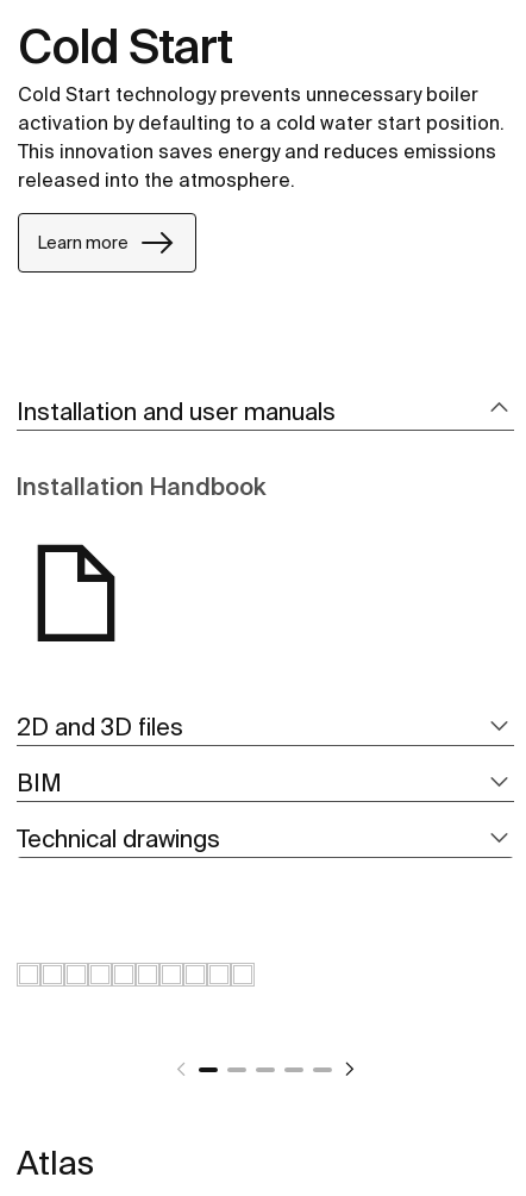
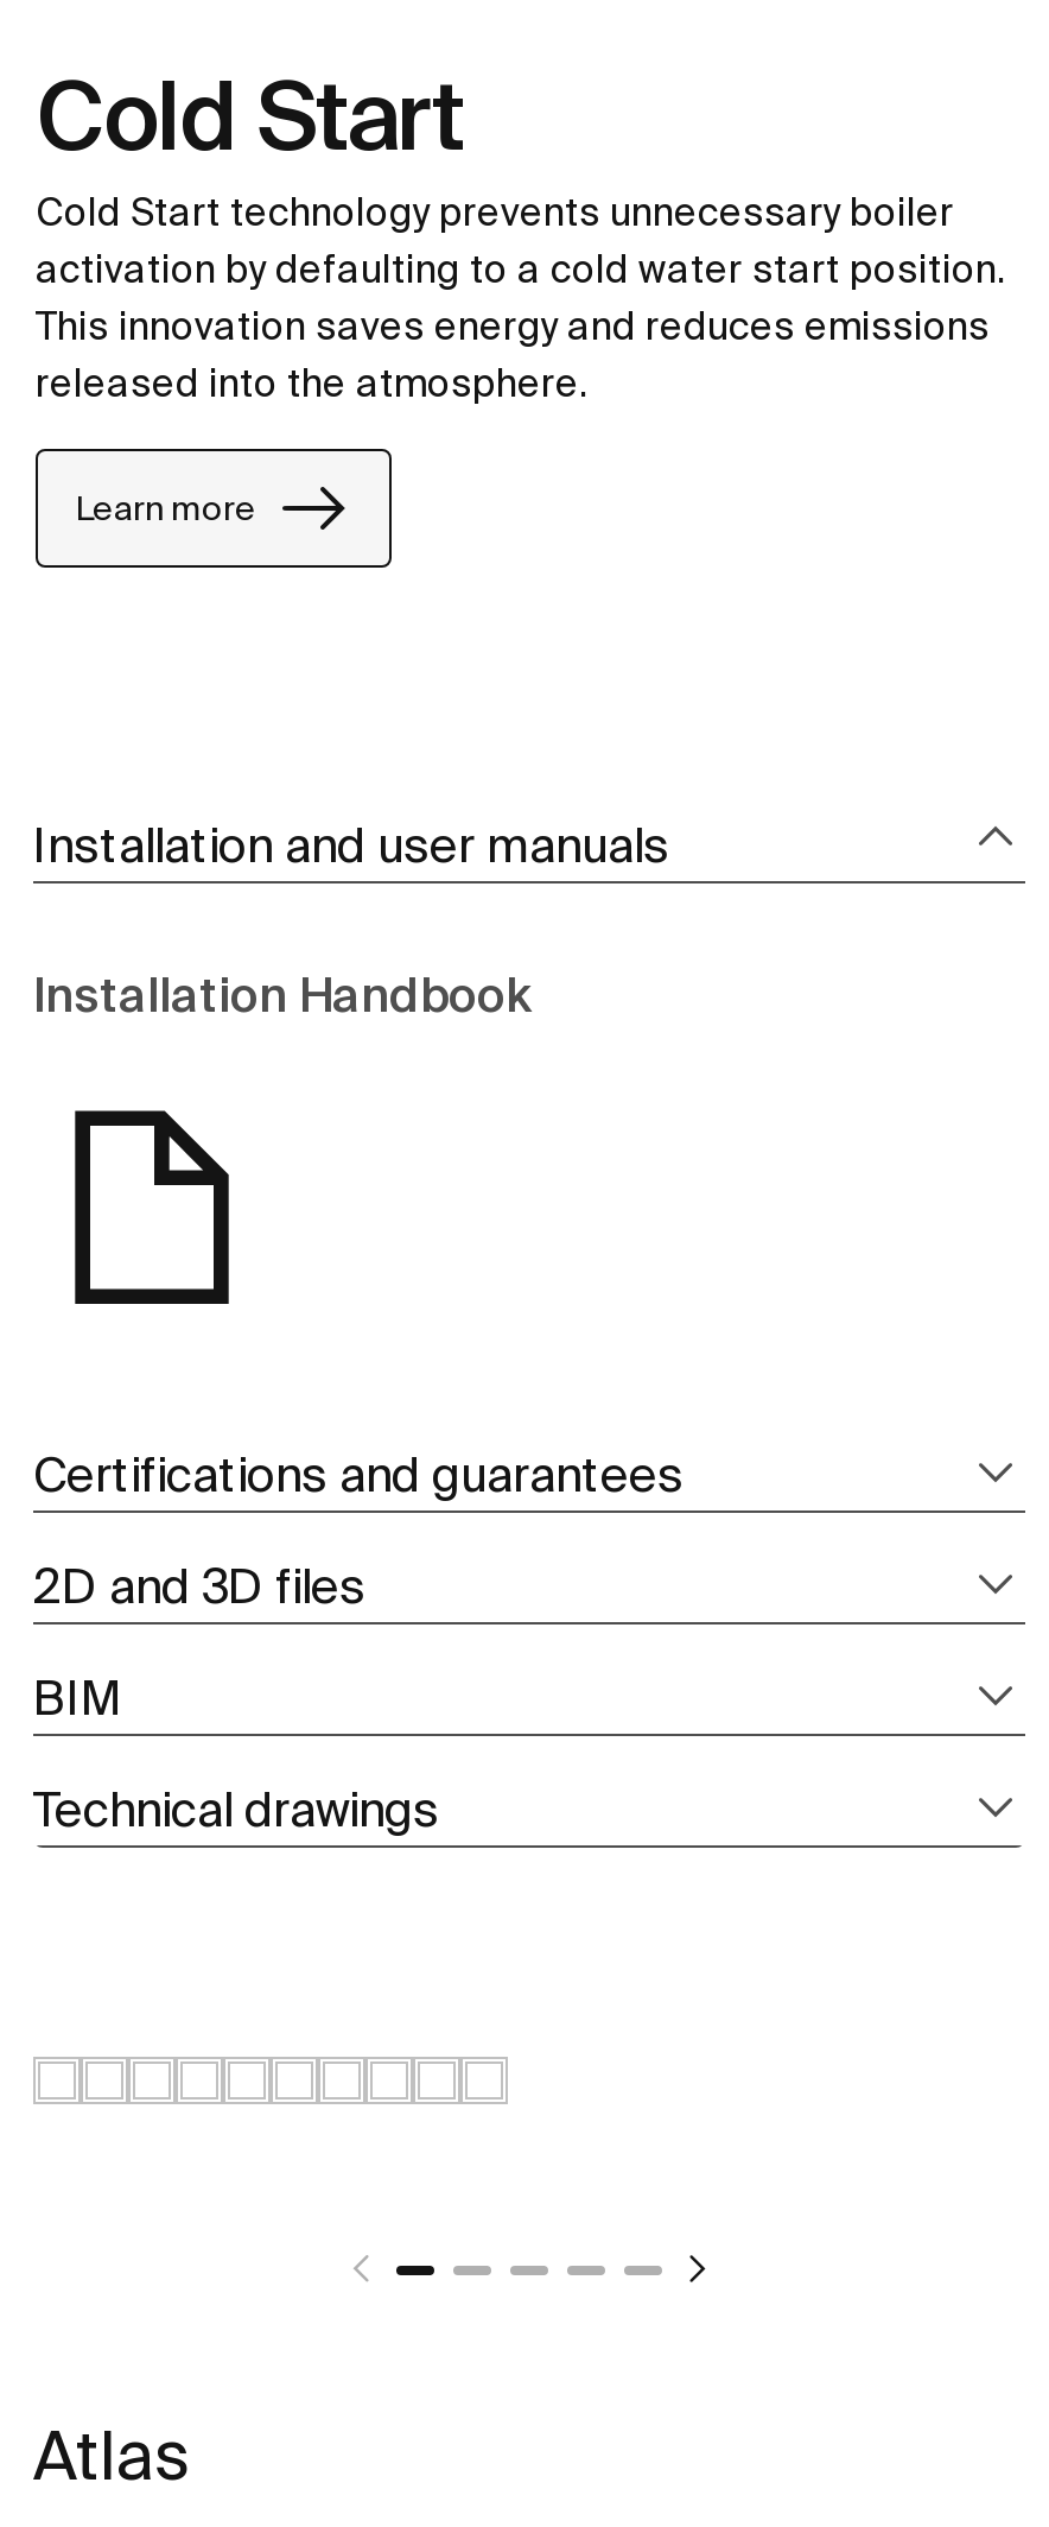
none -> [33,1447,684,1501] Certifications and guarantees

